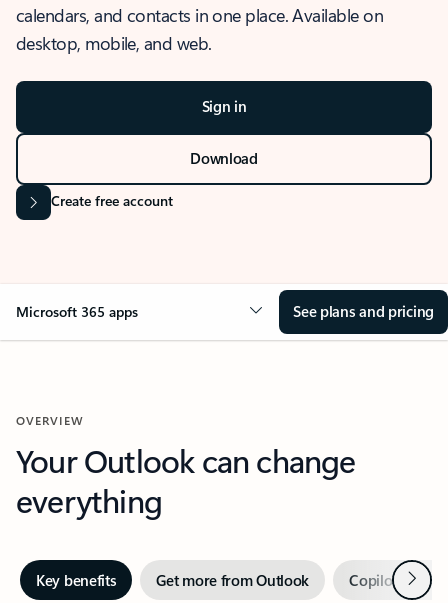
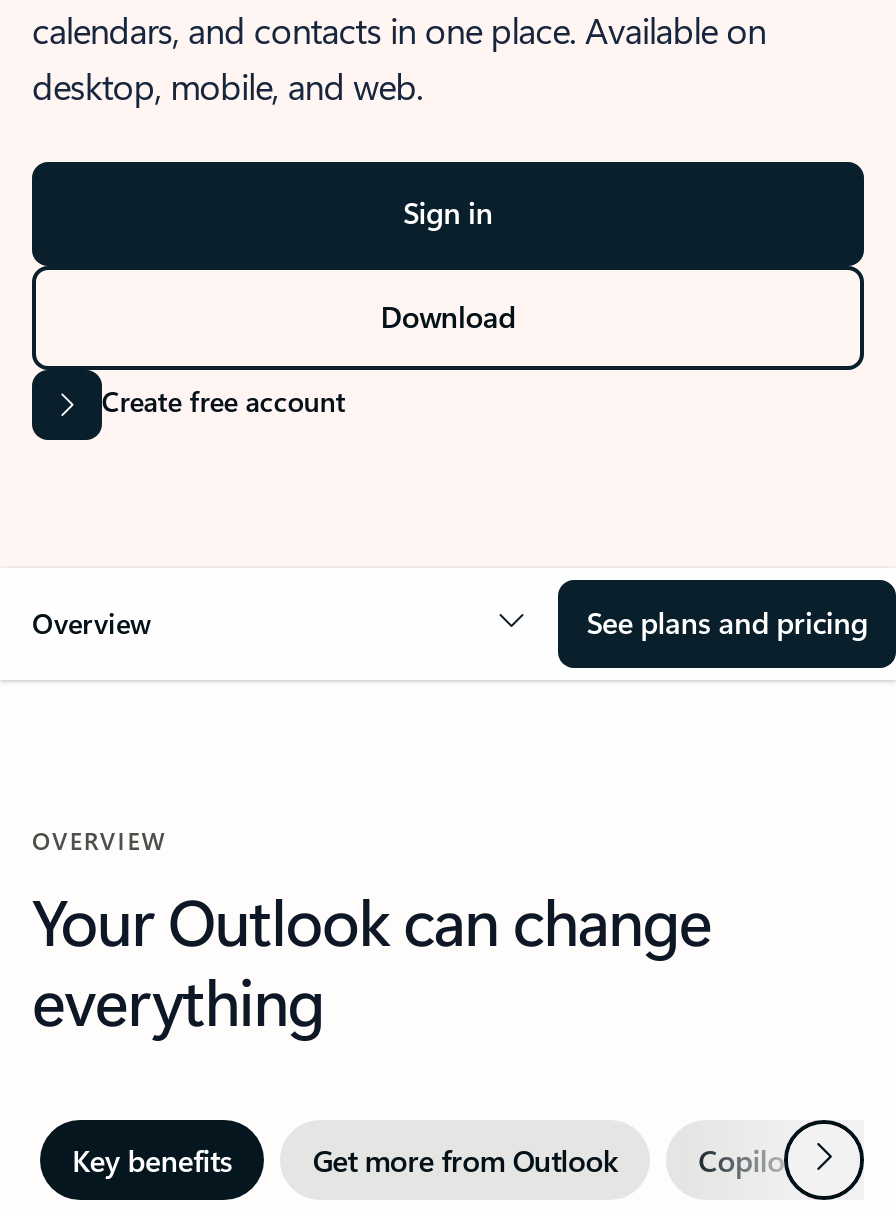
[16,302,138,321] Microsoft 365 apps -> [32,604,152,642] Overview

